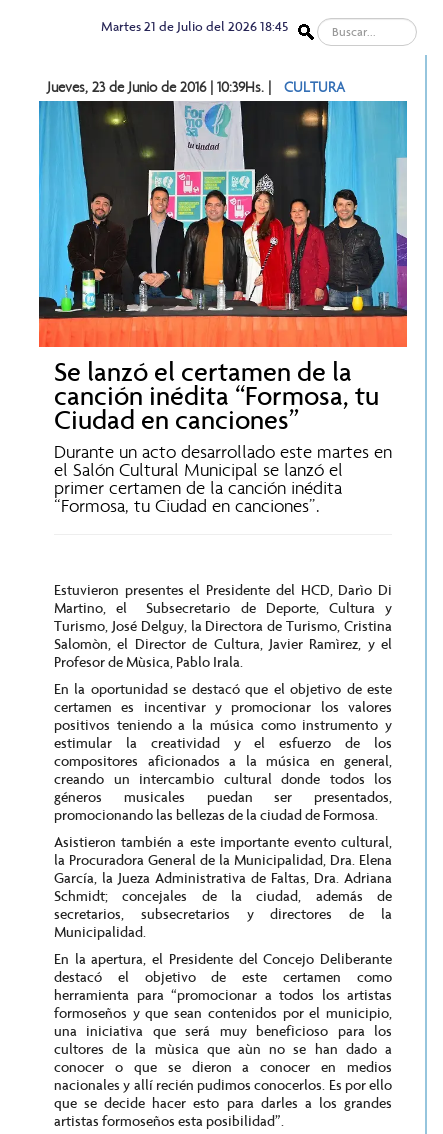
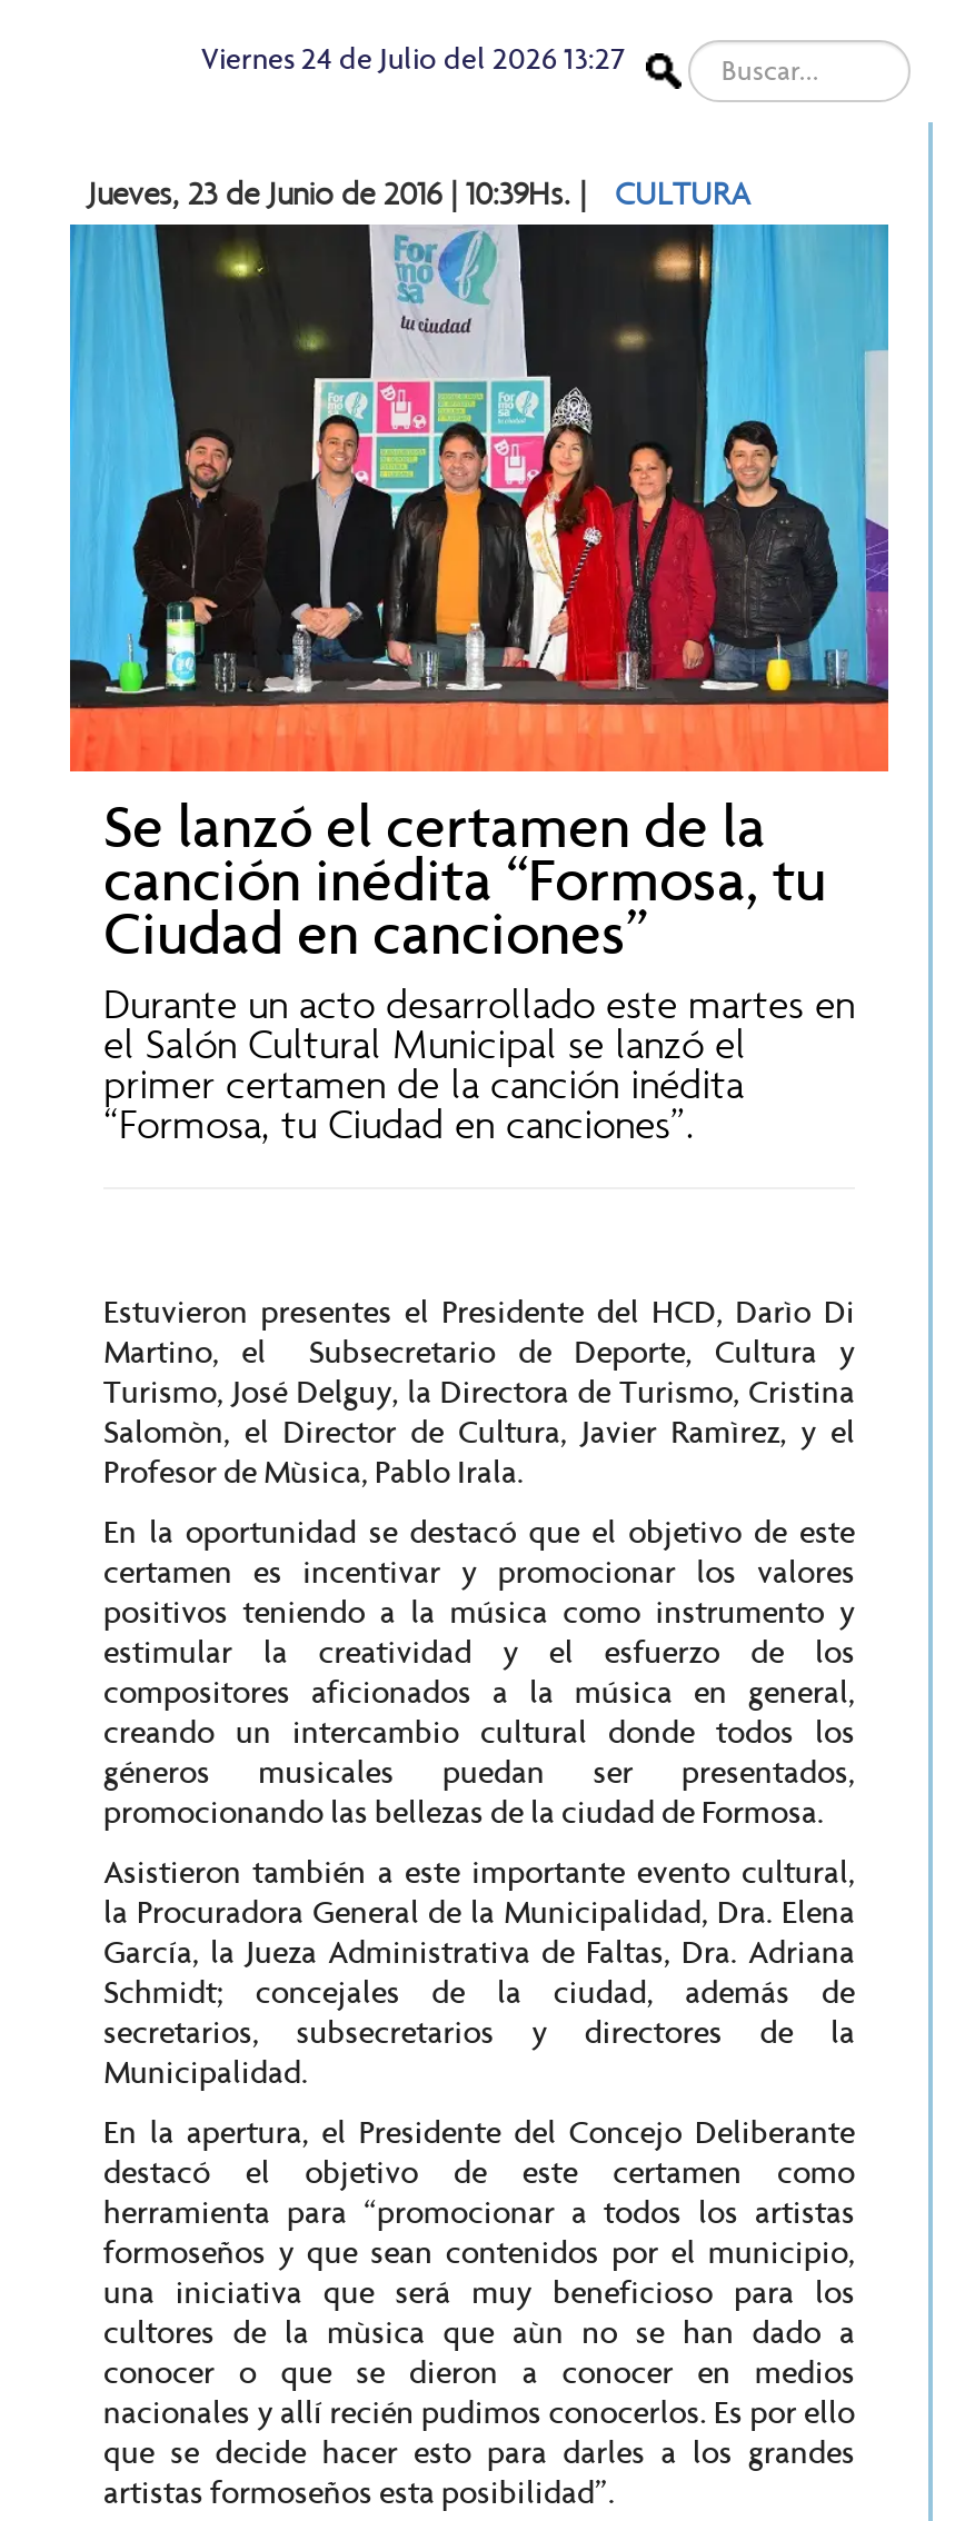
[101,18,288,35] Martes 21 de Julio del 2026 18:45 -> [201,40,624,78] Viernes 24 de Julio del 2026 13:27

